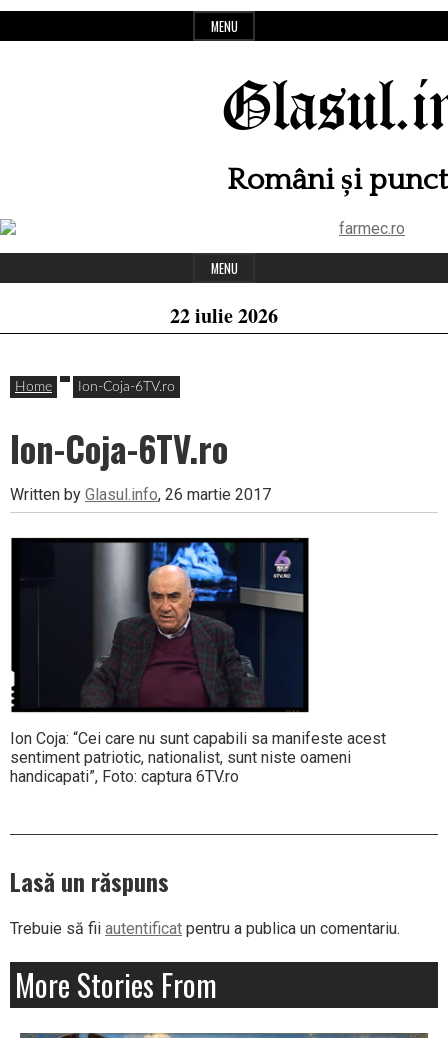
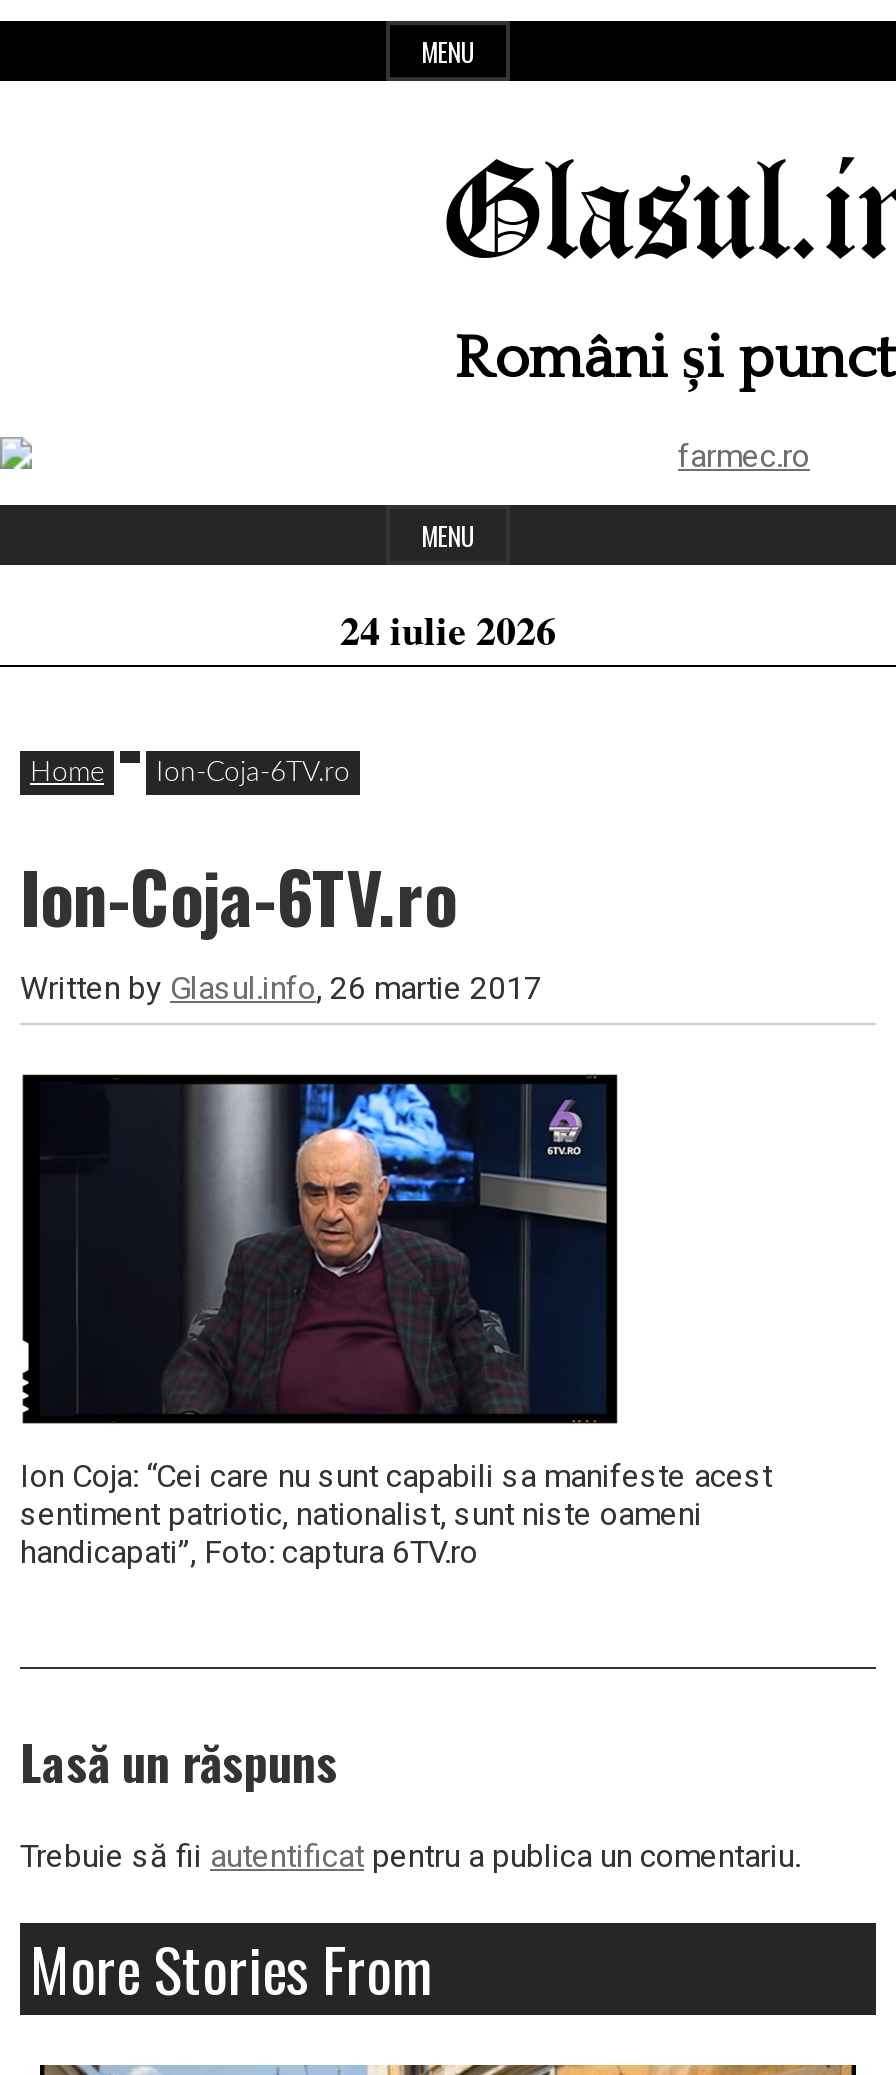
[170,301,278,330] 22 iulie 2026 -> [340,600,556,658] 24 iulie 2026

